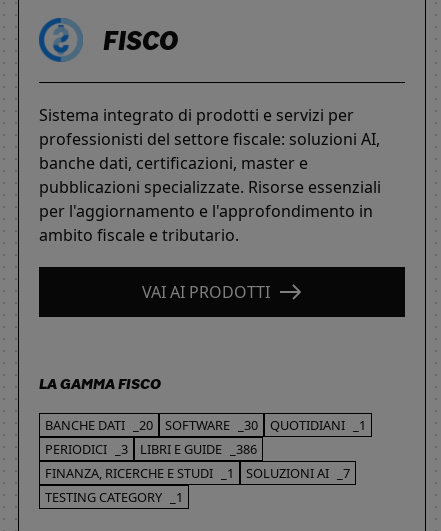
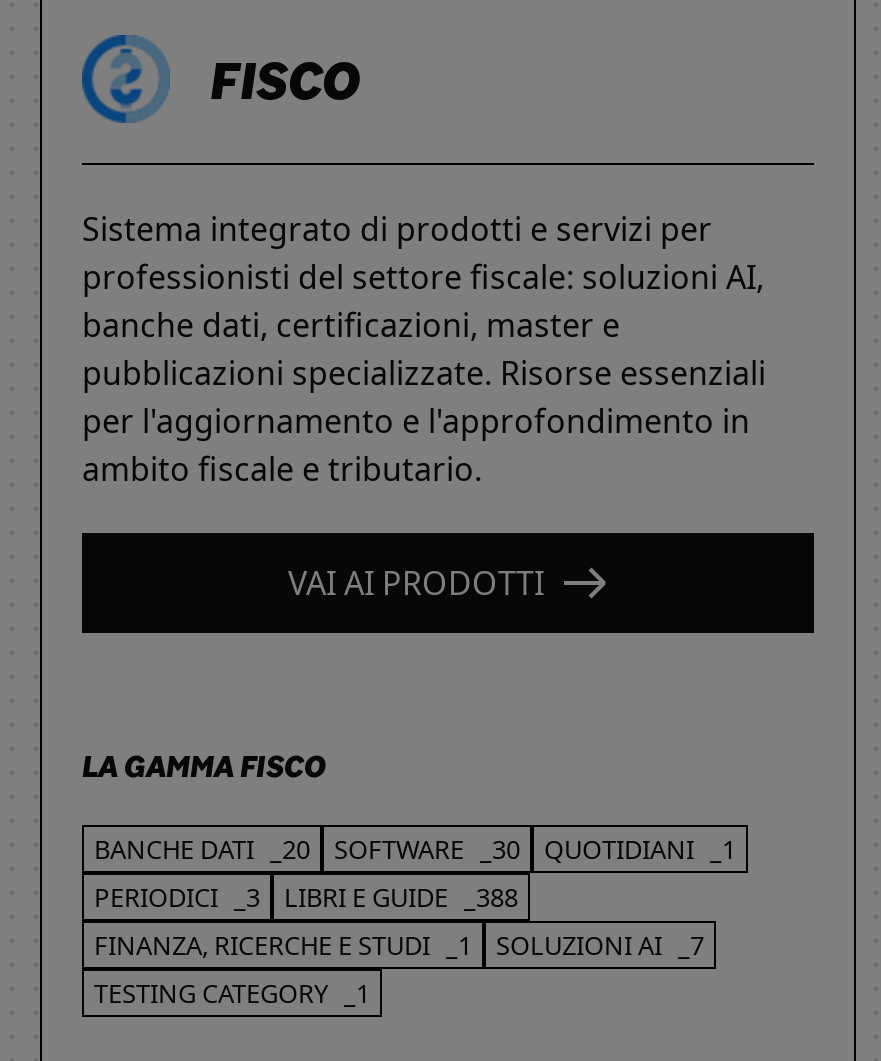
[45,439,257,457] PERIODICI _3 LIBRI E GUIDE _386 -> [94,878,518,914] PERIODICI _3 LIBRI E GUIDE _388

